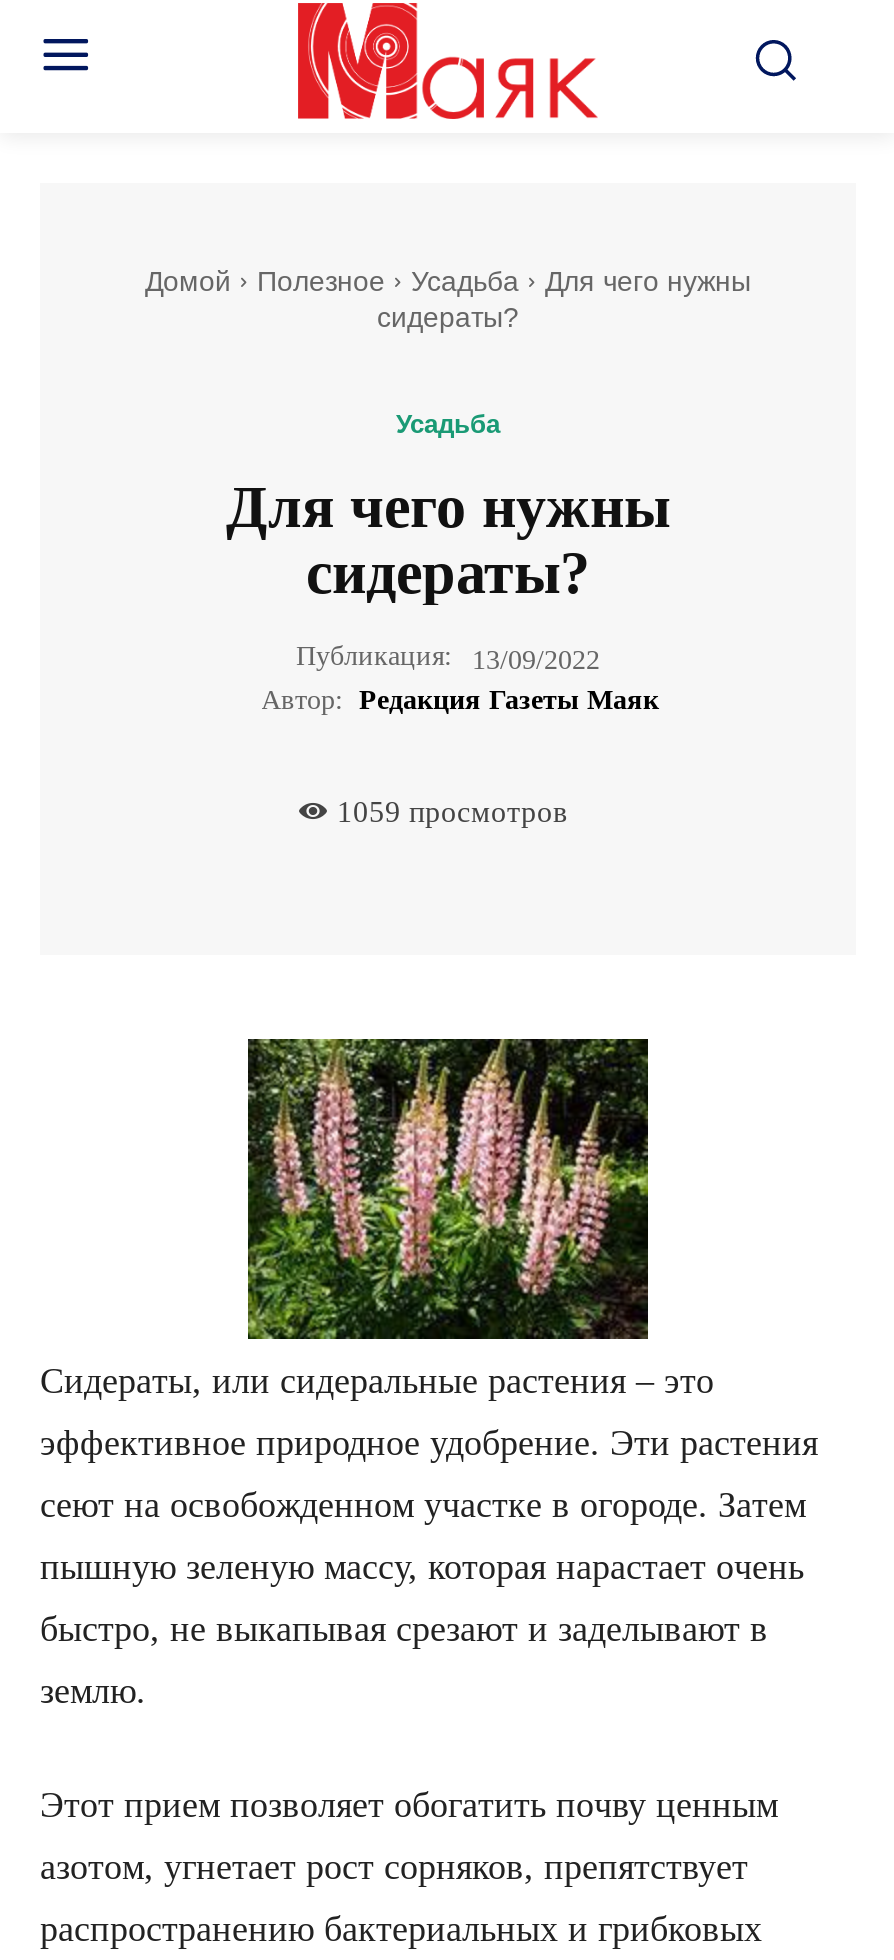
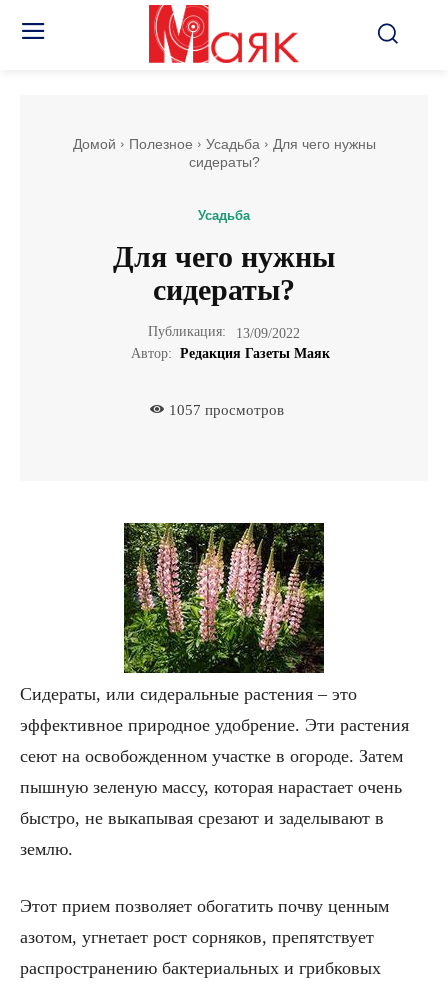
[337,796,567,828] 1059 просмотров -> [168,402,283,418] 1057 просмотров

